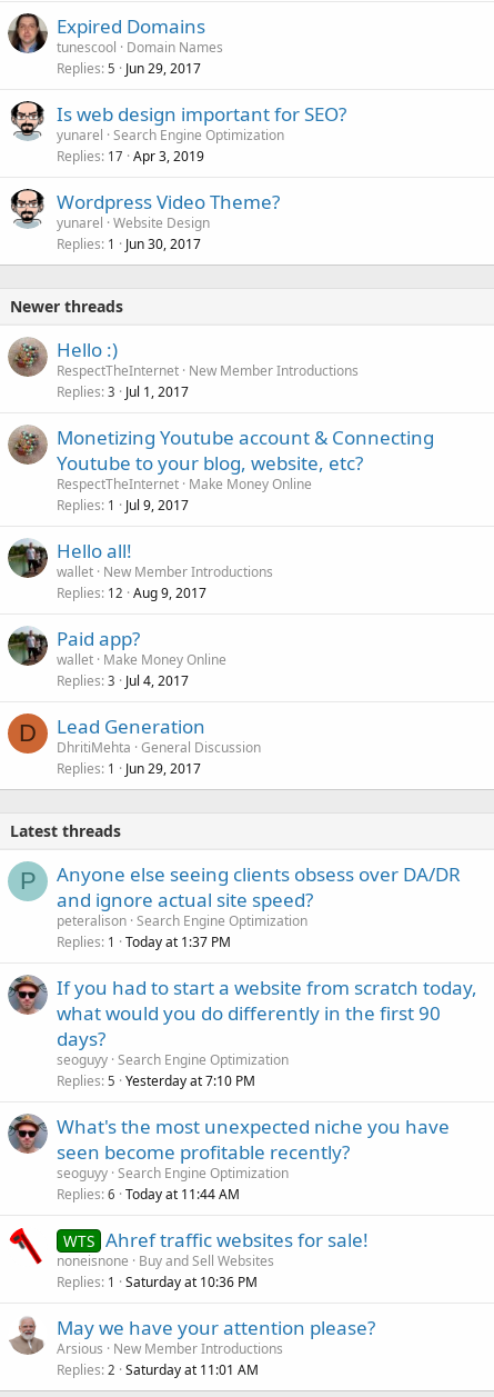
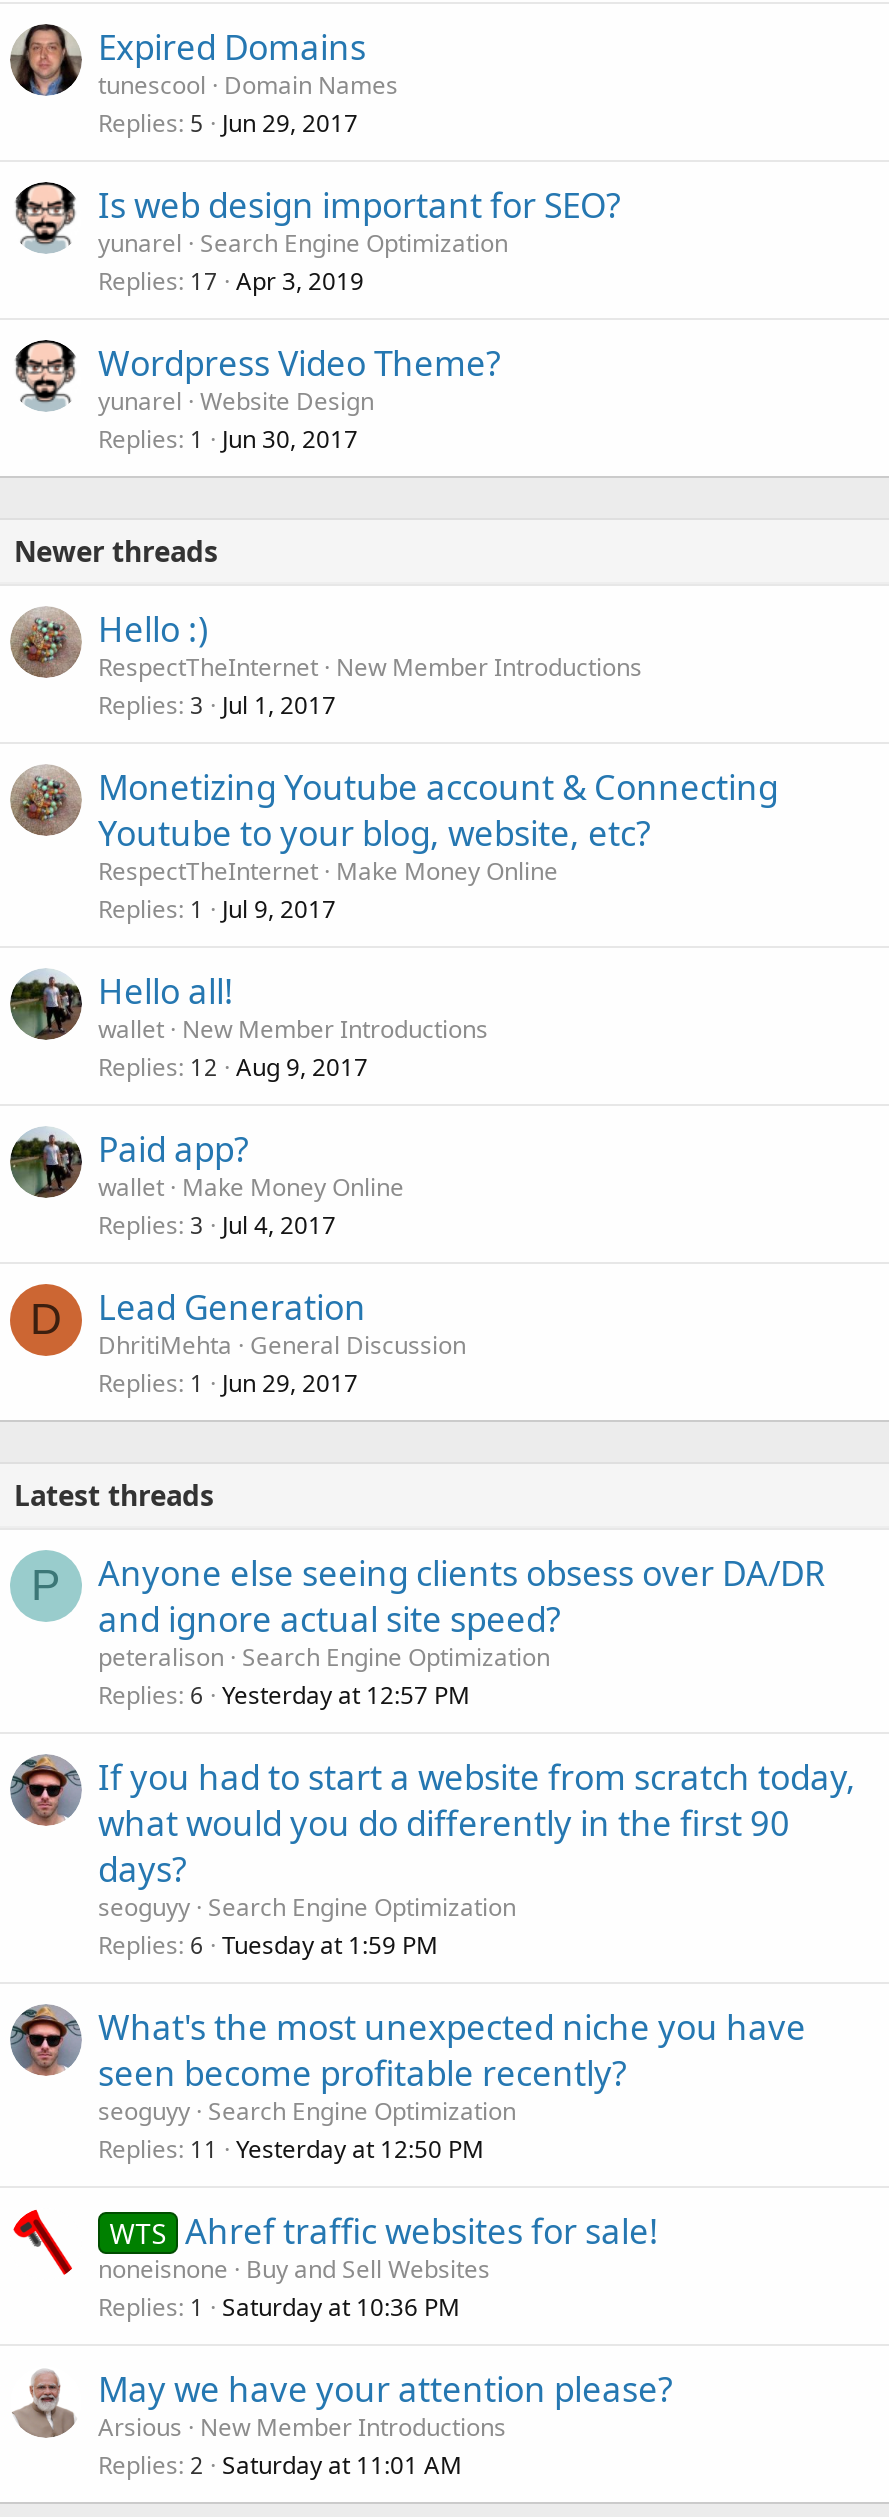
[57,932,231,951] Replies 1 Today at 1:37 PM -> [98,1677,470,1711] Replies 6 Yesterday at 12:57 PM
[57,1071,255,1090] Replies 5 Yesterday at 7:10 PM -> [98,1927,438,1961] Replies 6 Tuesday at 1:59 PM
[57,1184,240,1203] Replies 6 Today at 11:44 AM -> [98,2131,484,2165] Replies 11 Yesterday at 12:50 PM

